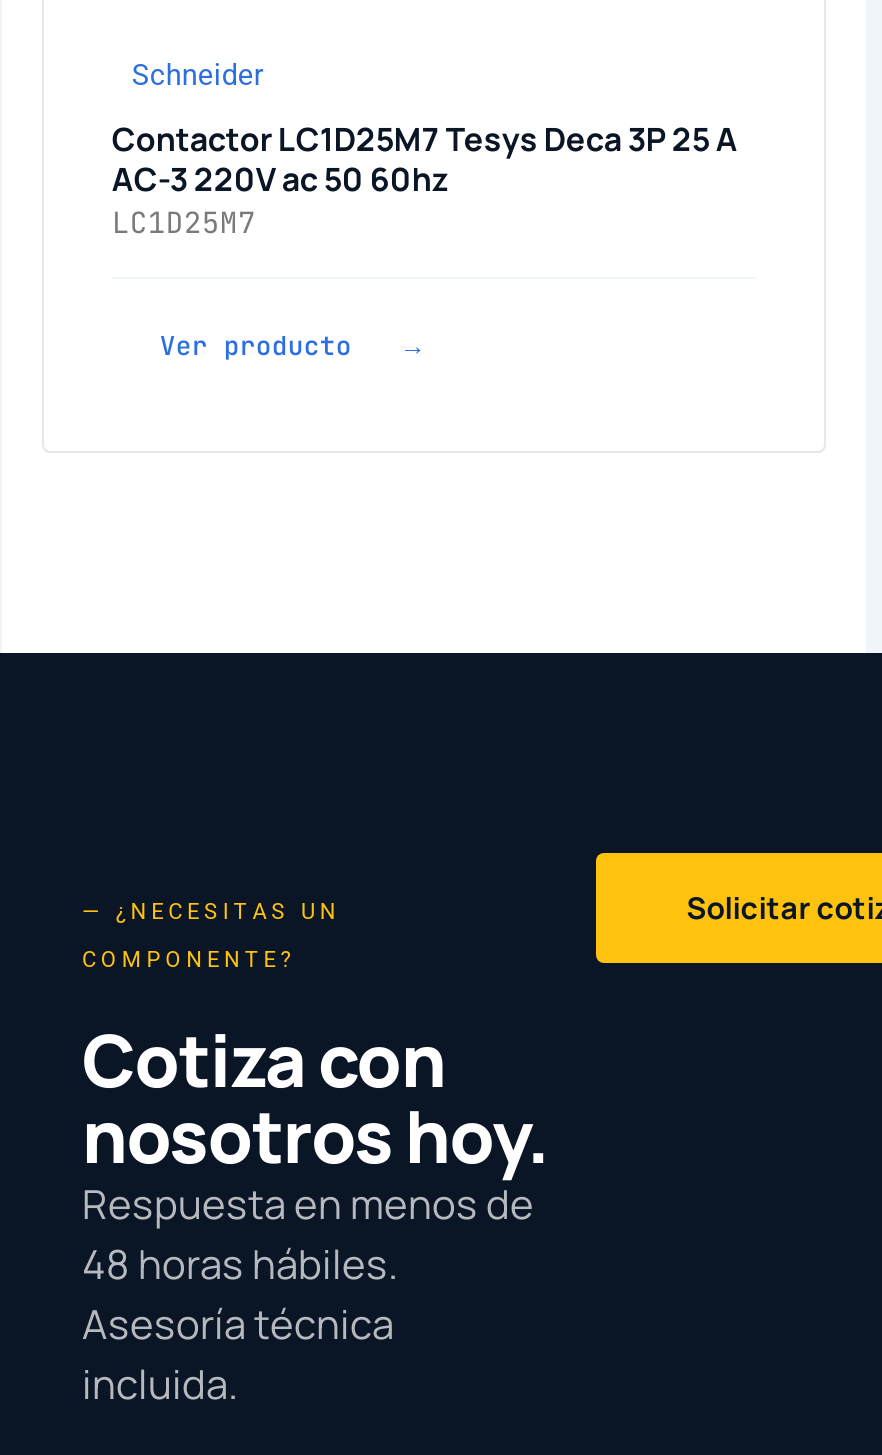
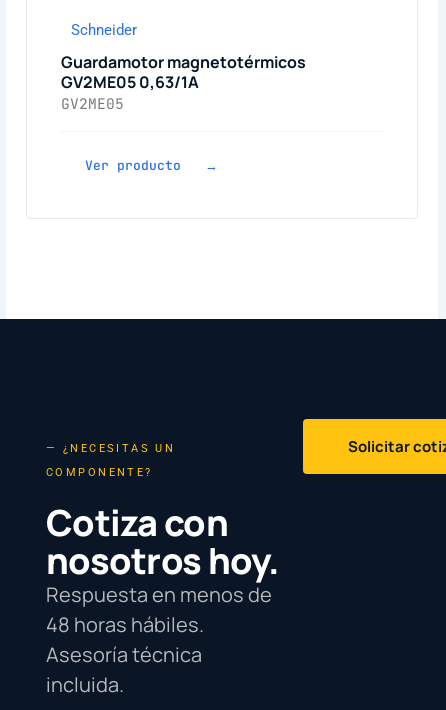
[112,116,738,240] Contactor LC1D25M7 Tesys Deca 3P 25 A | AC-3 220V ac 50 60hz | LC1D25M7 -> [61,50,306,112] Guardamotor magnetotérmicos | GV2ME05 0,63/1A | GV2ME05

